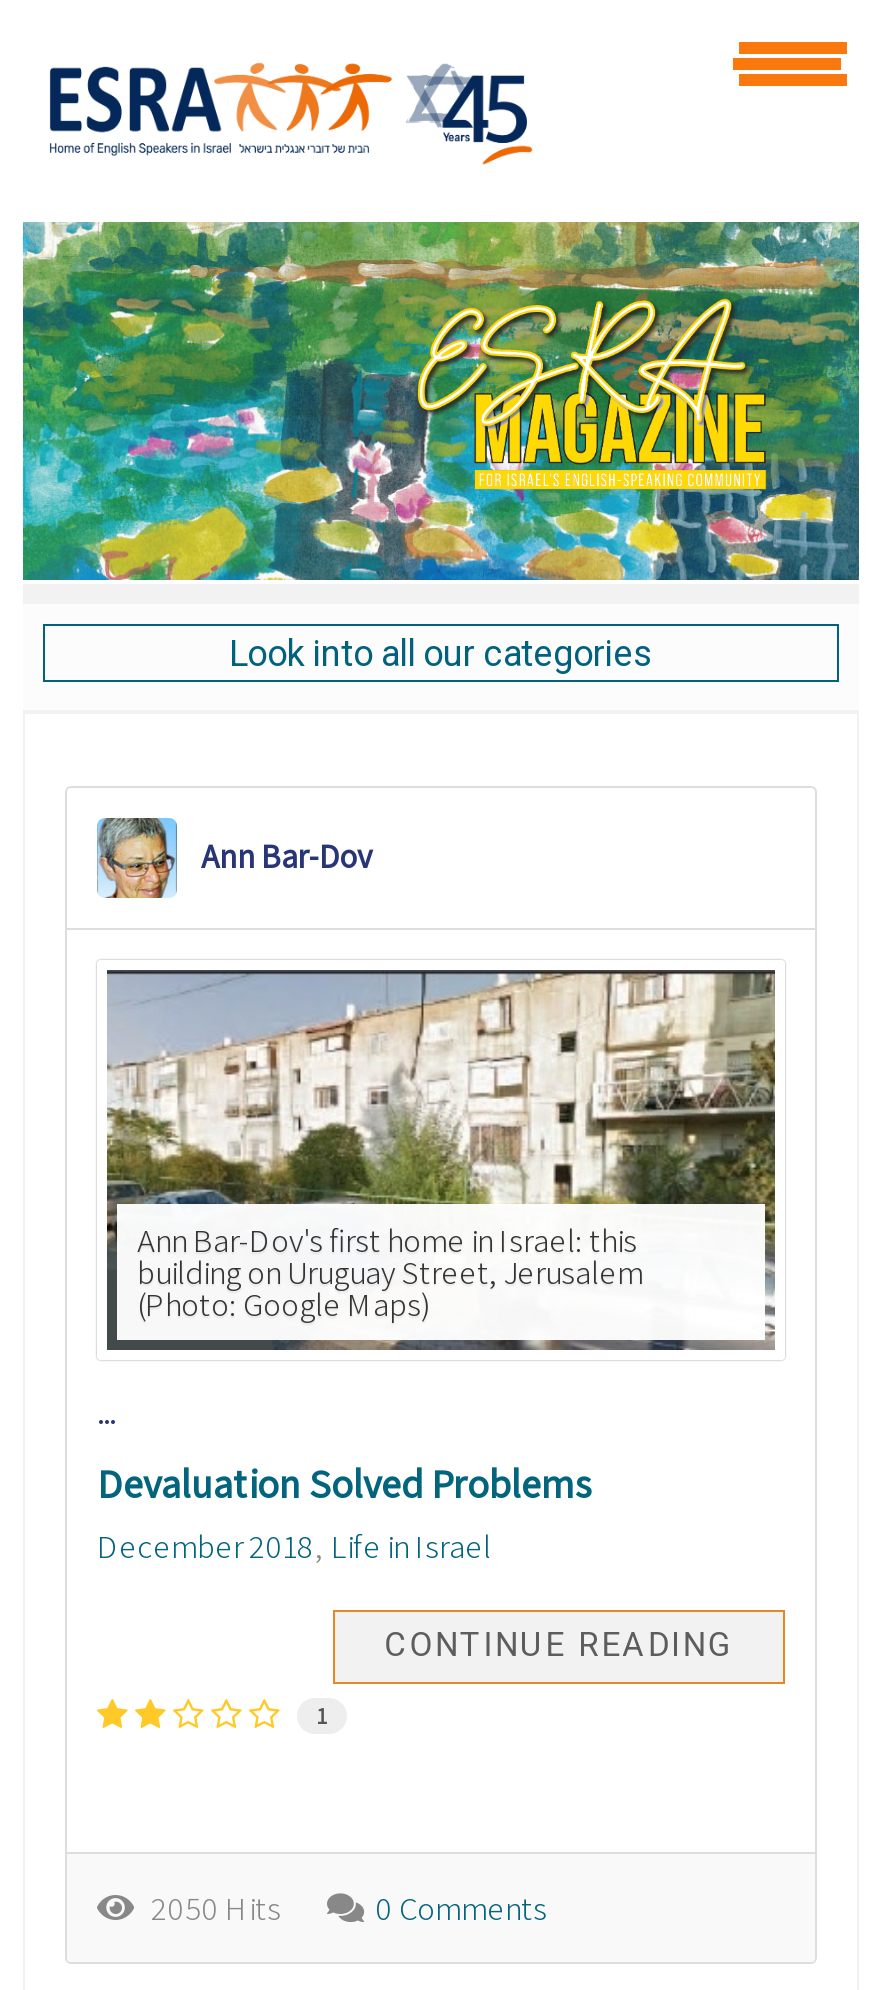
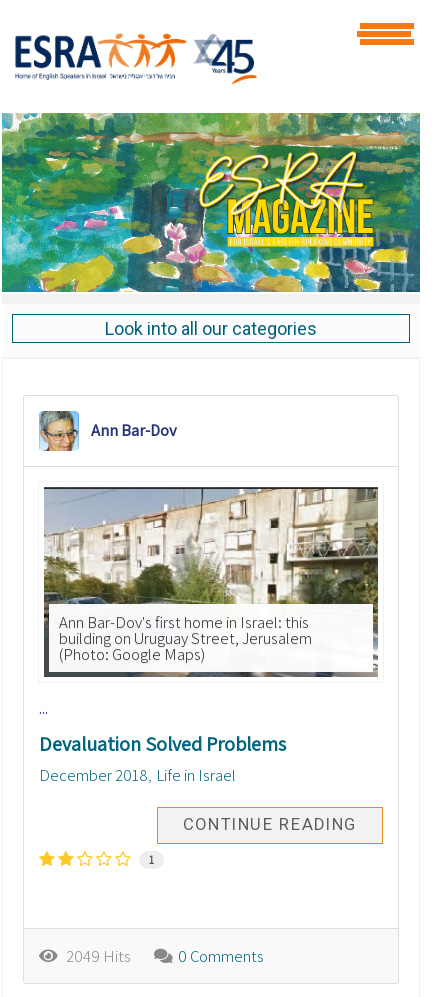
[139,1886,281,1930] 2050 Hits -> [60,945,131,967] 2049 Hits

